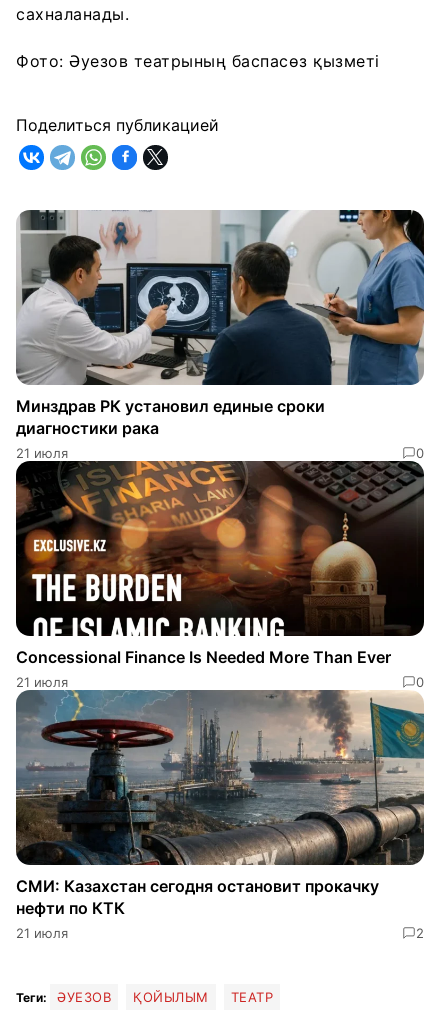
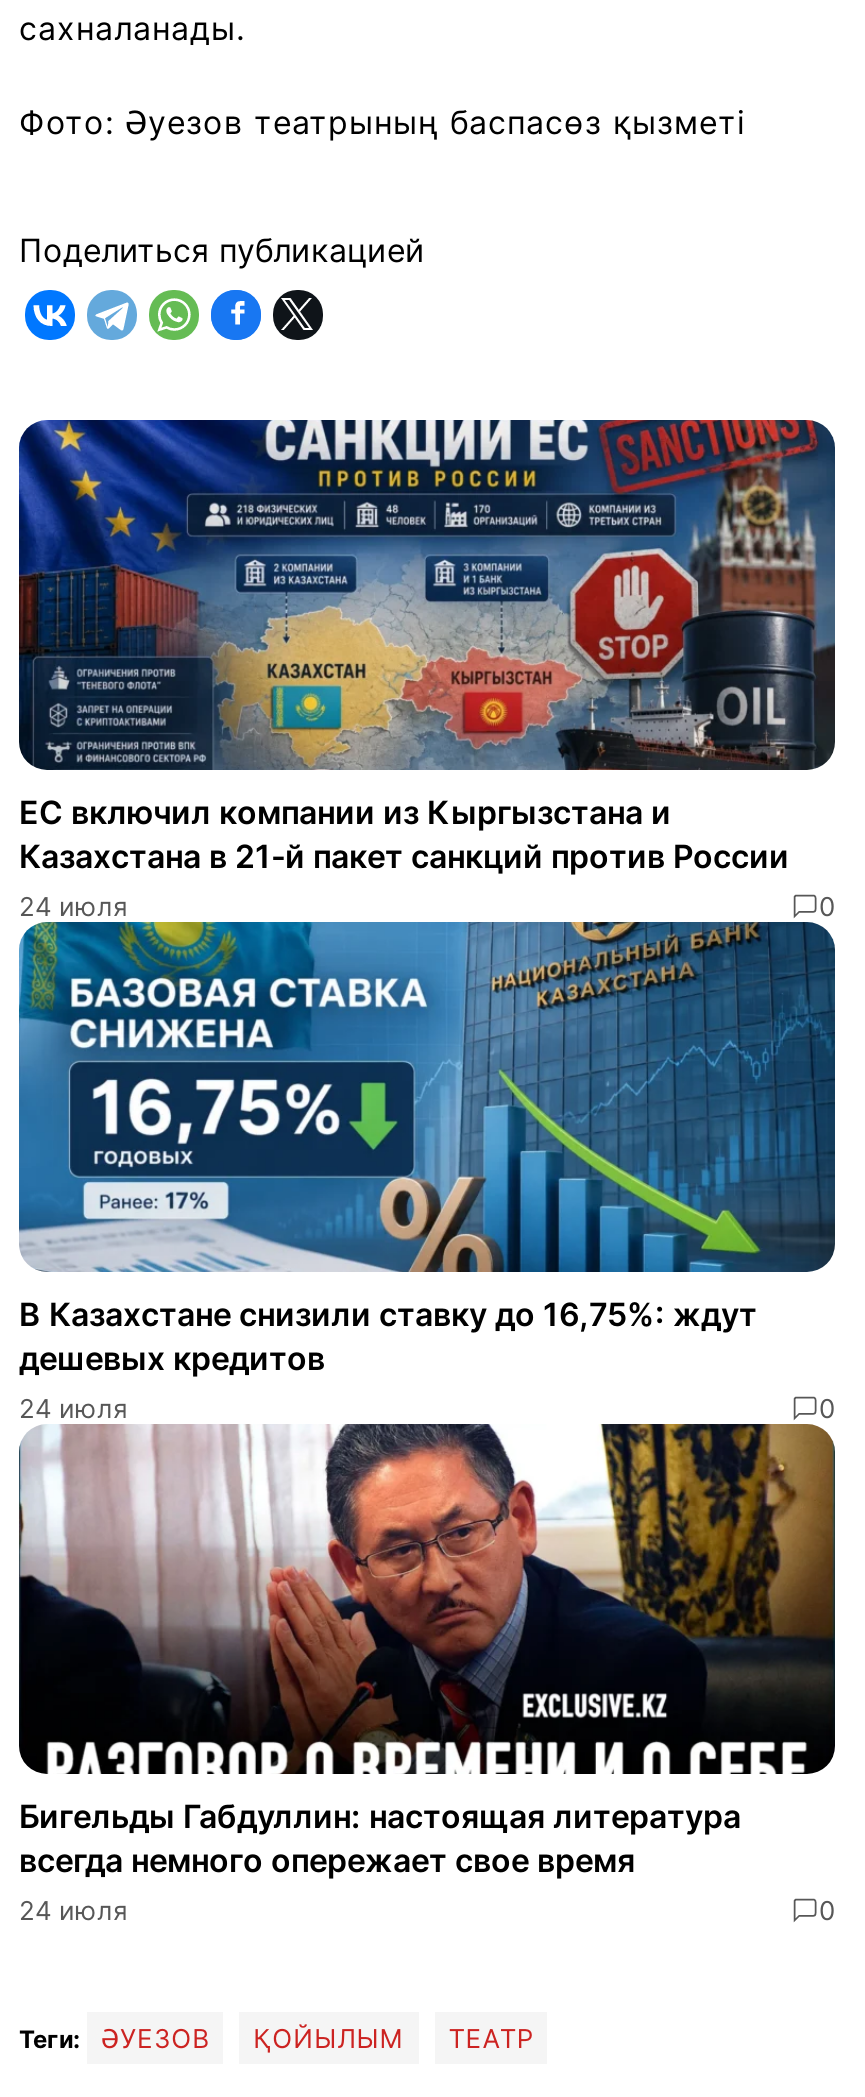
[15,209,425,461] [image] | Минздрав РК установил единые сроки | диагностики рака | 21 июля -> [17,418,837,922] [image] | ЕС включил компании из Кыргызстана и | Казахстана в 21-й пакет санкций против России | 24 июля
[15,460,424,690] [image] | Concessional Finance Is Needed More Than Ever | 21 июля -> [17,920,835,1424] [image] | В Казахстане снизили ставку до 16,75%: ждут | дешевых кредитов | 24 июля
[15,689,425,941] [image] | СМИ: Казахстан сегодня остановит прокачку | нефти по КТК | 21 июля | 2 -> [19,1422,837,1926] [image] | Бигельды Габдуллин: настоящая литература | всегда немного опережает свое время | 24 июля | 0

